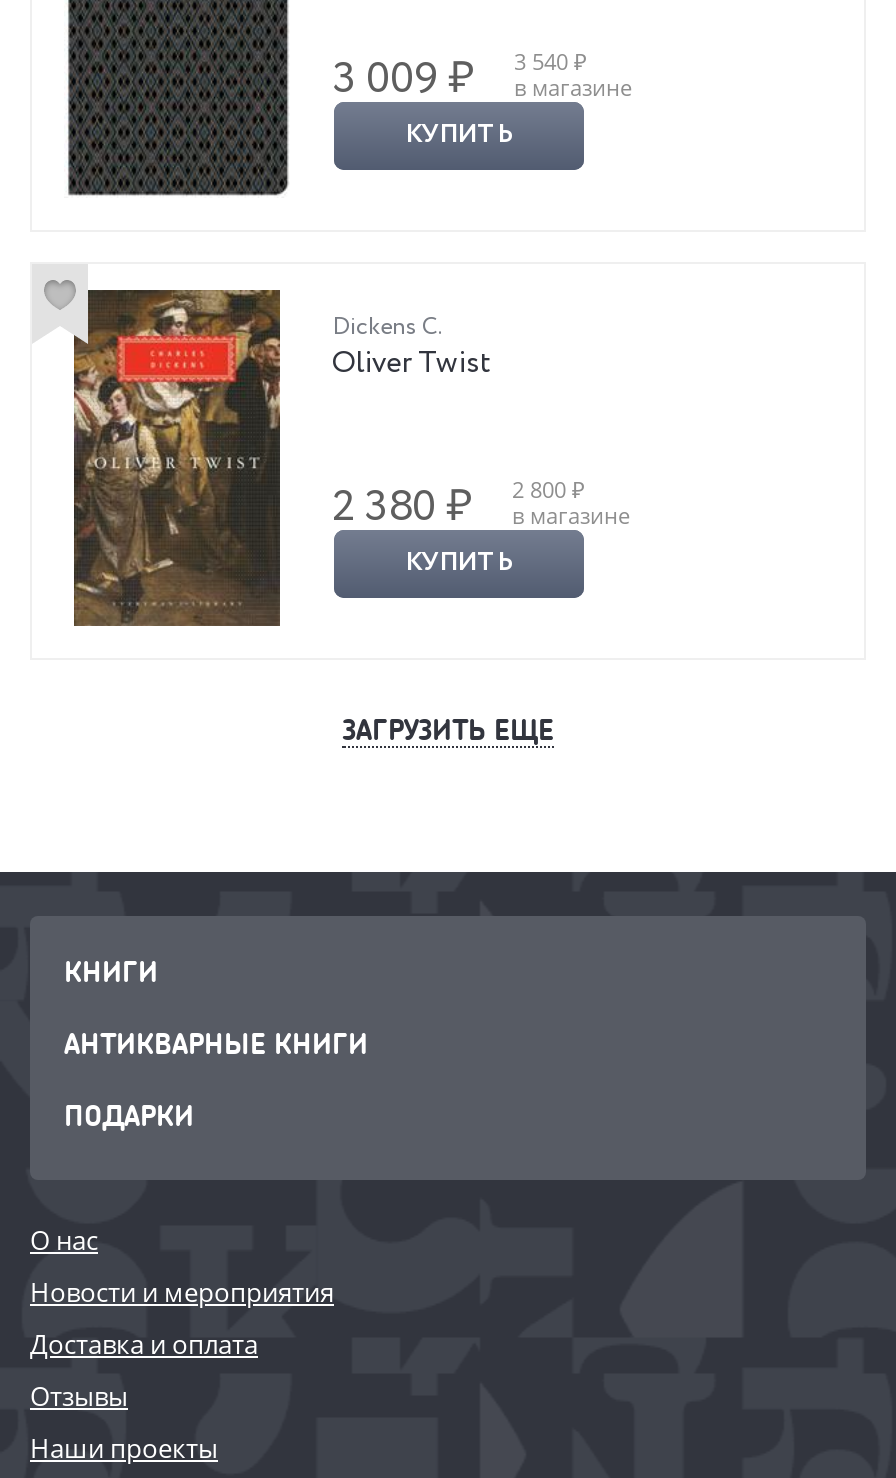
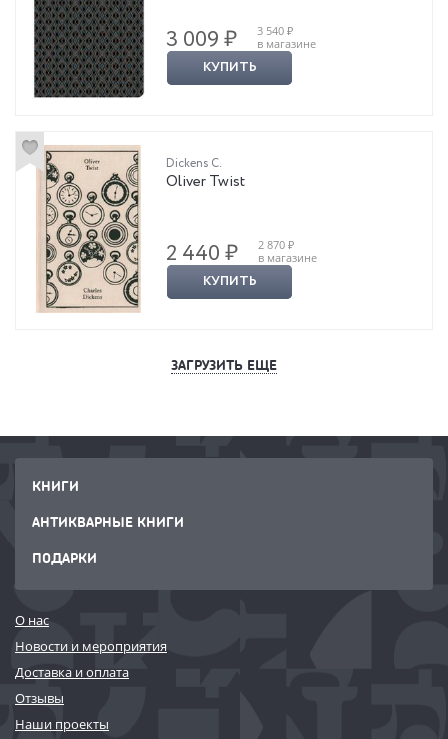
[72,288,472,628] [image] | 2 380 ₽ -> [36,145,238,313] [image] | 2 440 ₽
[512,474,584,504] 2 800 ₽ -> [258,237,294,252] 2 870 ₽

